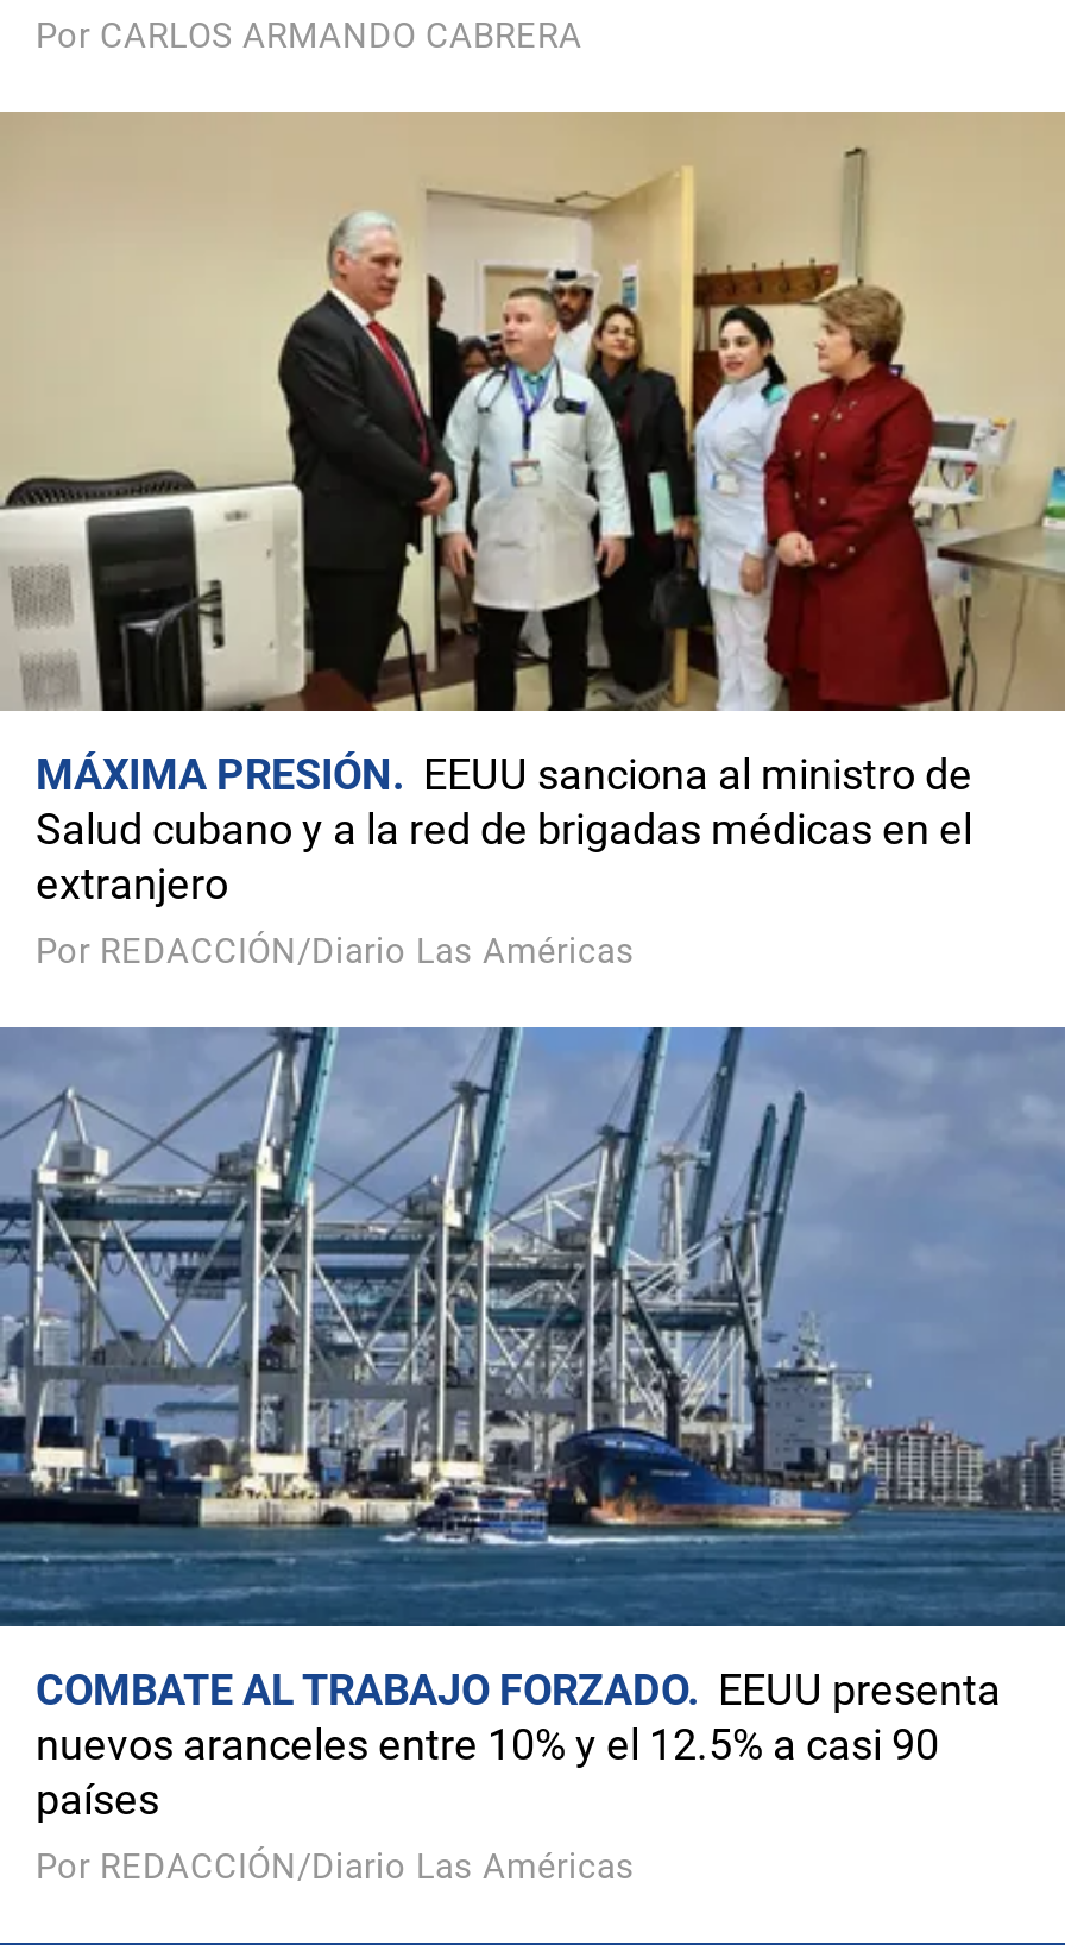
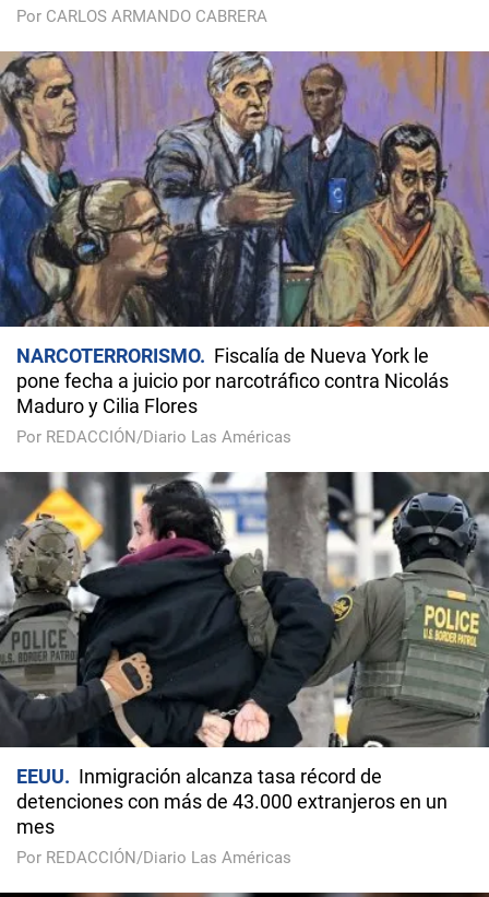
[7,112,1058,909] [image] | MÁXIMA PRESIÓN | EEUU sanciona al ministro de | Salud cubano y a la red de brigadas médicas en el | extranjero -> [3,50,486,417] [image] | NARCOTERRORISMO | Fiscalía de Nueva York le | pone fecha a juicio por narcotráfico contra Nicolás | Maduro y Cilia Flores
[7,1025,1058,1824] [image] | COMBATE AL TRABAJO FORZADO | EEUU presenta | nuevos aranceles entre 10% y el 12.5% a casi 90 | países -> [3,471,486,838] [image] | EEUU | Inmigración alcanza tasa récord de | detenciones con más de 43.000 extranjeros en un | mes

